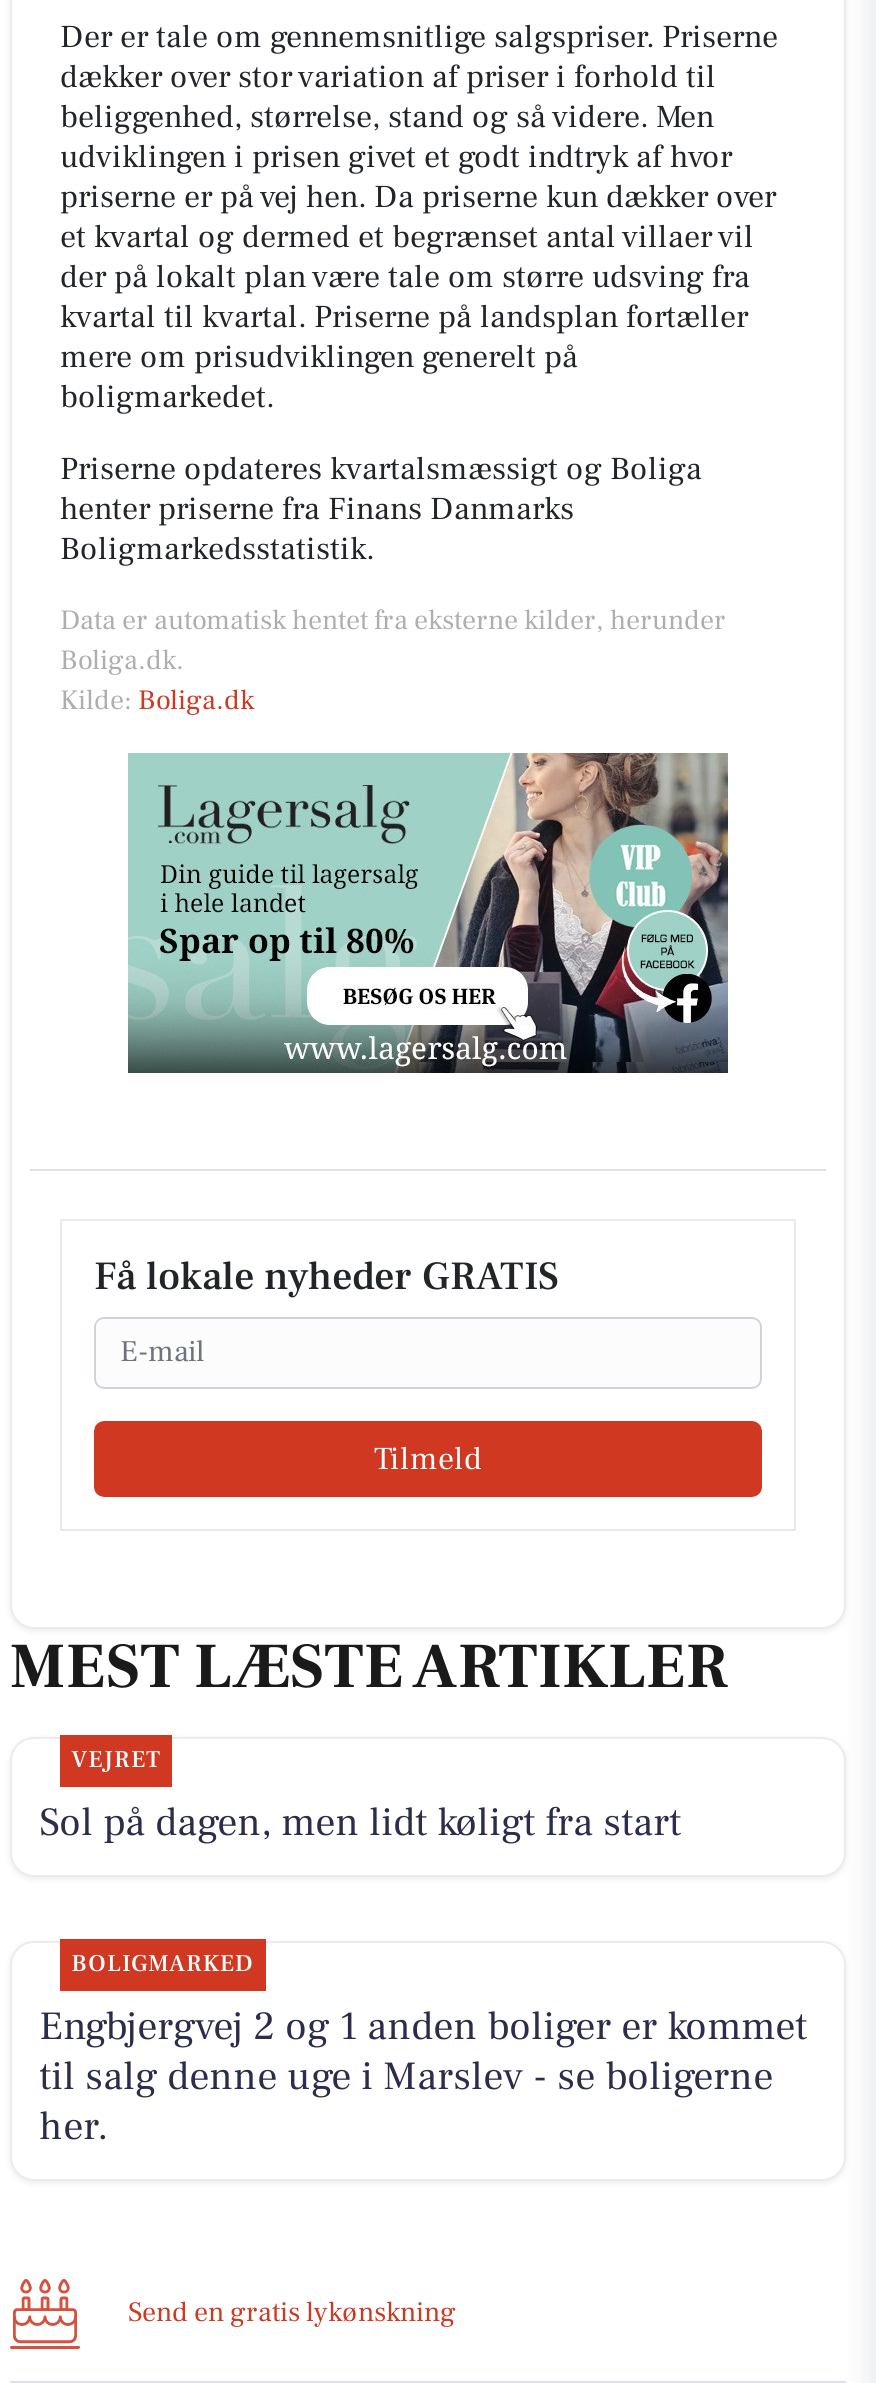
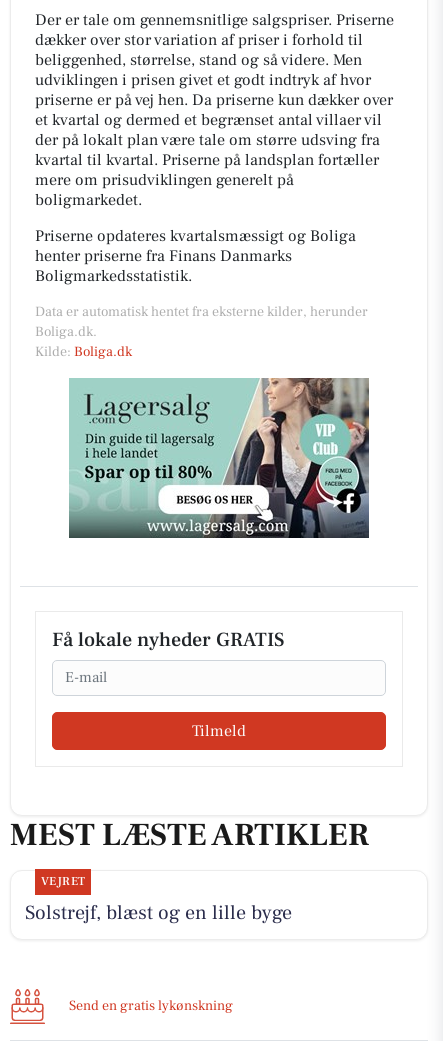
[39,1796,807,2153] Sol på dagen, men lidt køligt fra start | BOLIGMARKED | Engbjergvej 2 og 1 anden boliger er kommet | til salg denne uge i Marslev - se boligerne | her. -> [25,900,292,926] Solstrejf, blæst og en lille byge

